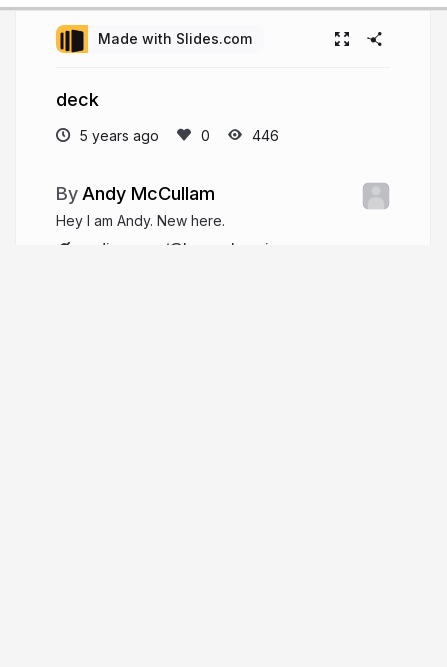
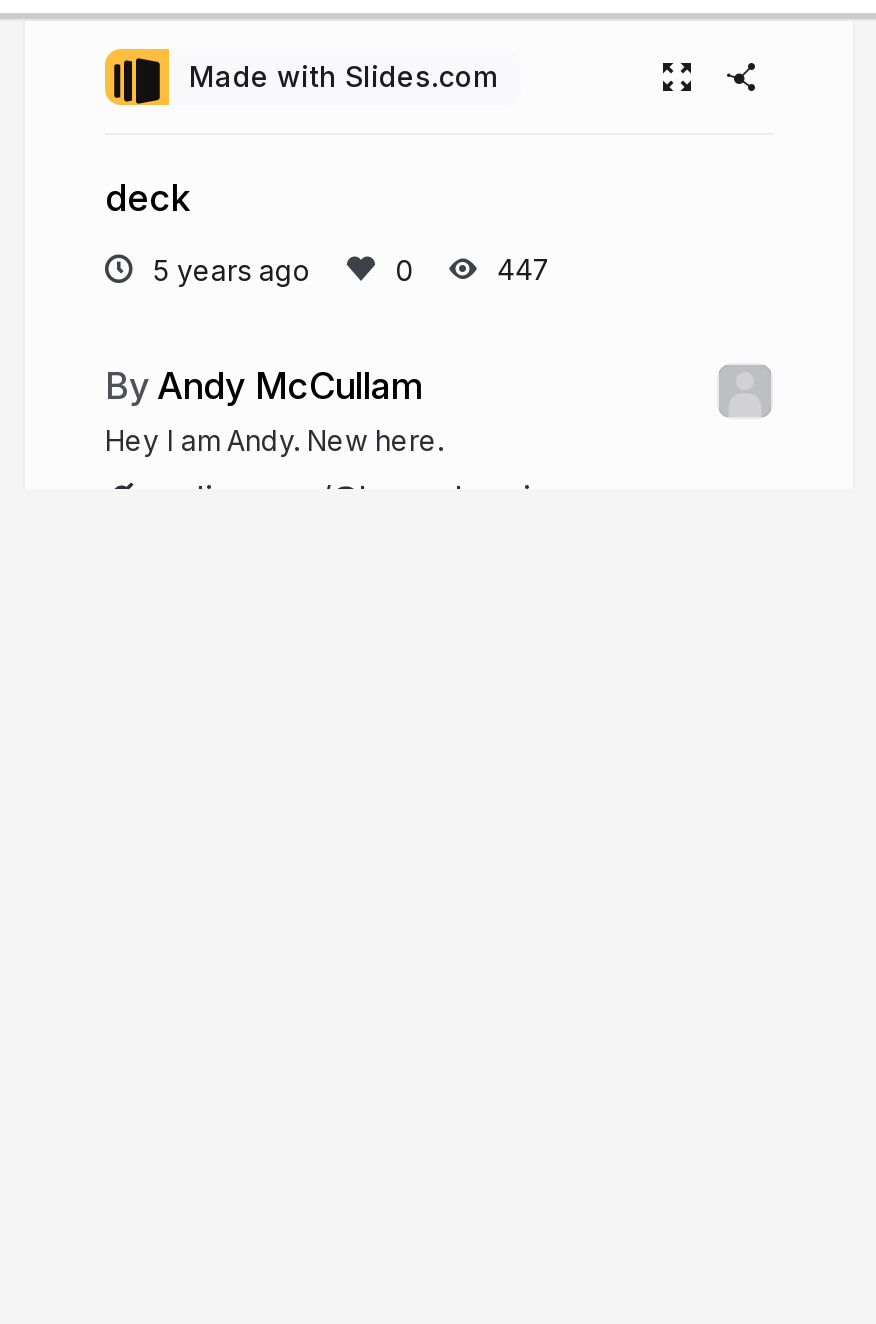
[252,127,279,144] 446 -> [497,252,551,286] 447

